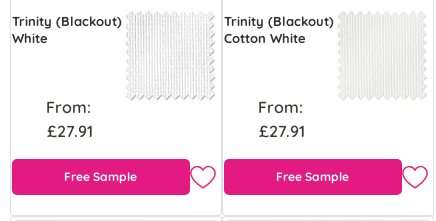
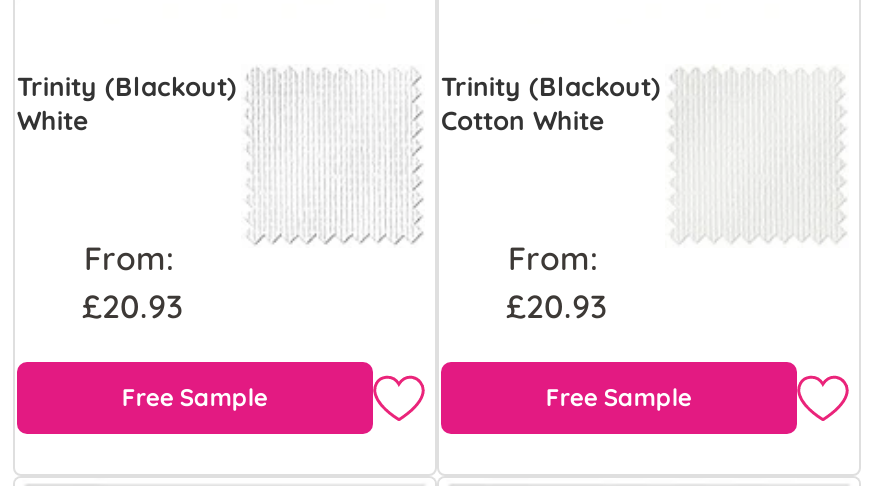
[47,121,93,141] £27.91 -> [82,286,184,326] £20.93
[259,121,305,141] £27.91 -> [506,286,608,326] £20.93

